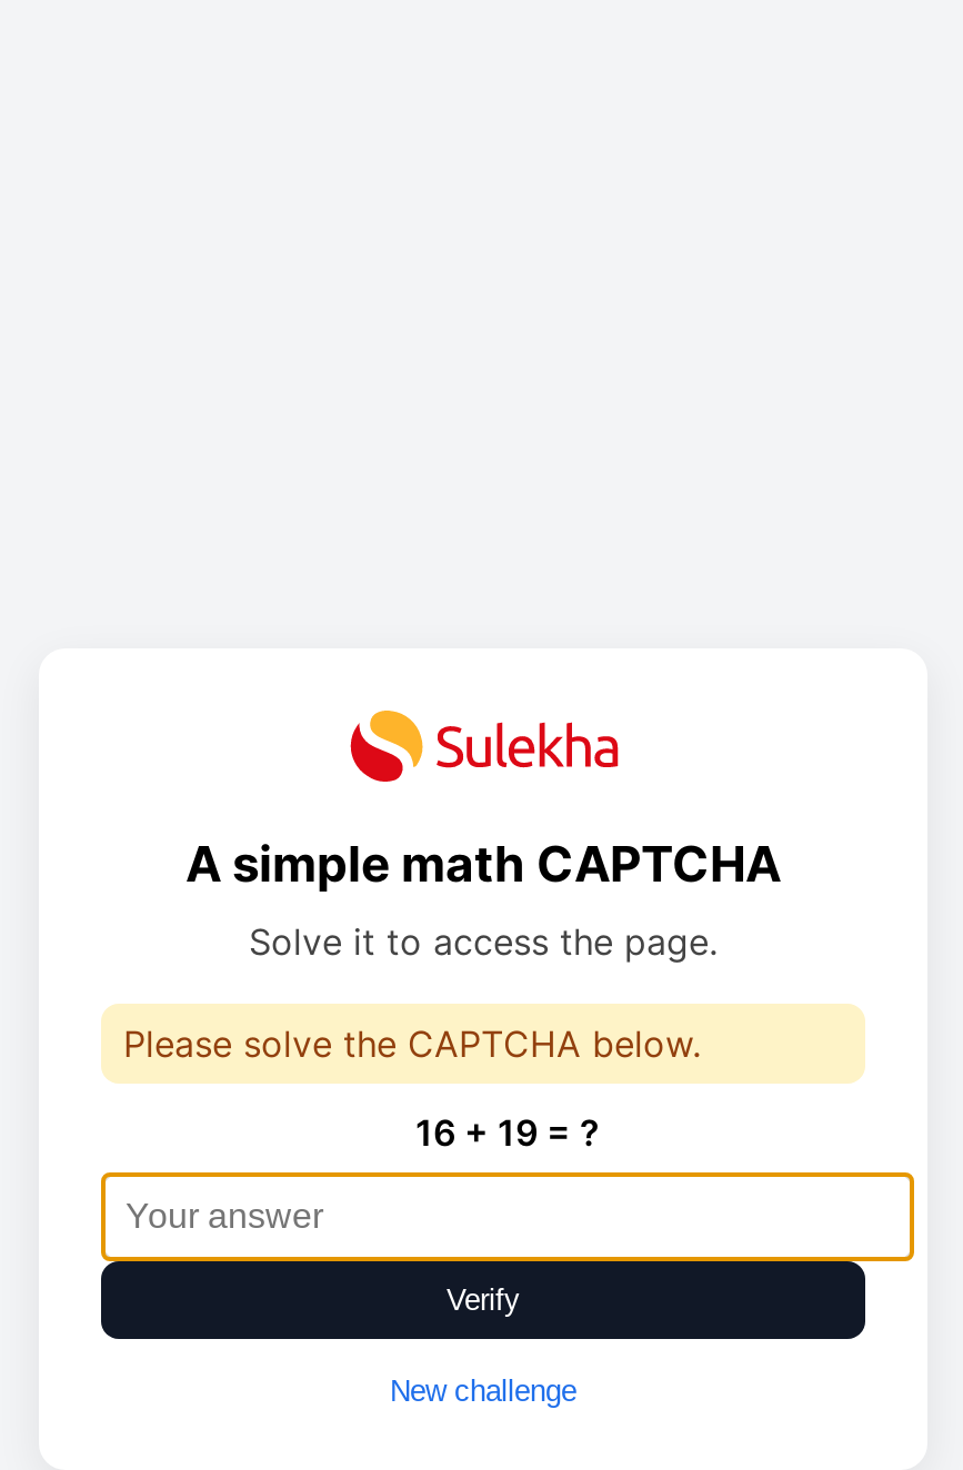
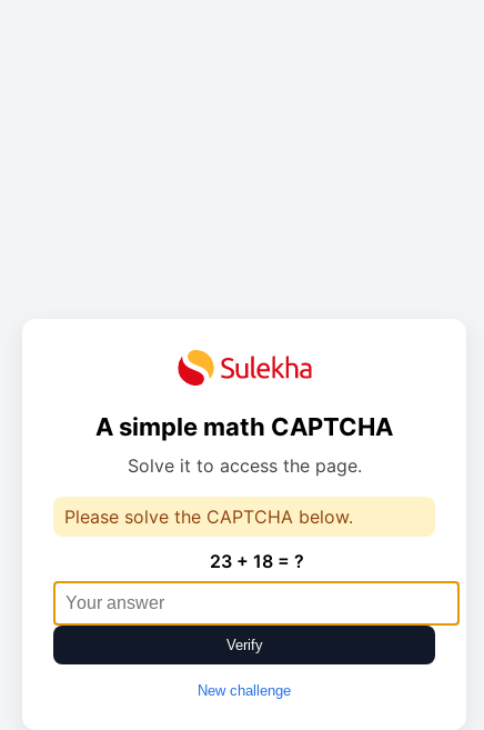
[415,1110,600,1155] 16 + 19 = ? -> [209,550,304,572] 23 + 18 = ?

